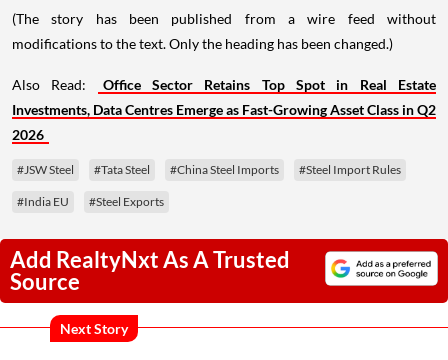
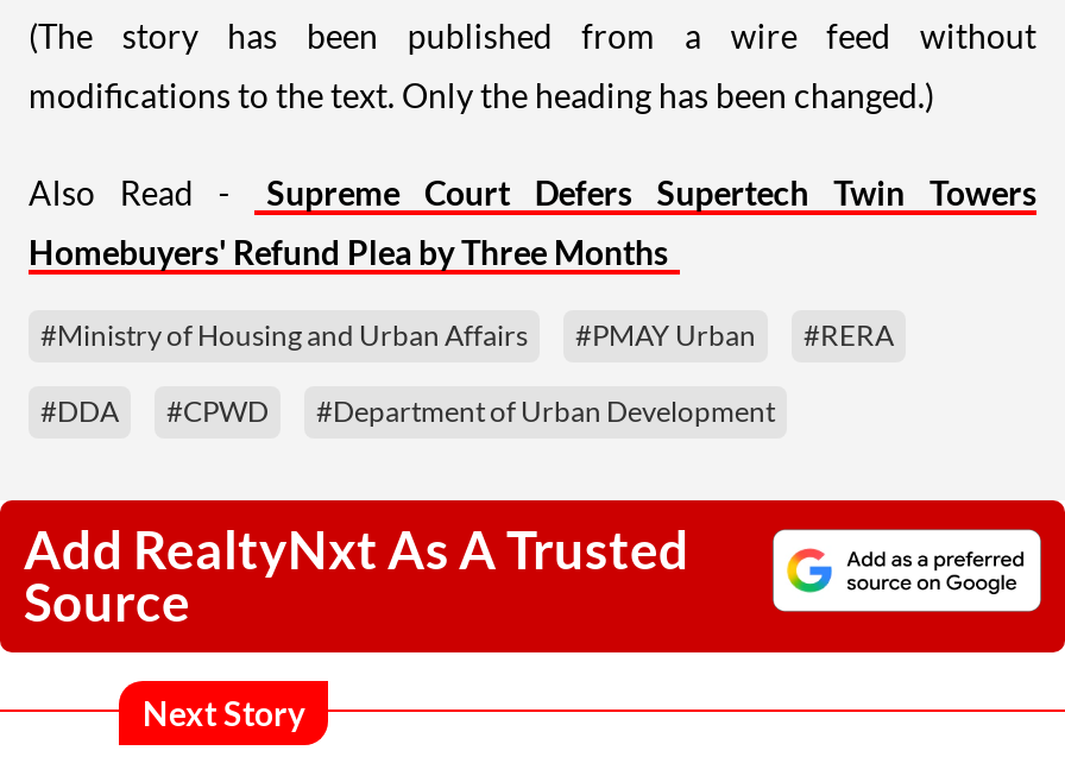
[12,76,436,209] Also Read: Office Sector Retains Top Spot in Real Estate | Investments, Data Centres Emerge as Fast-Growing Asset Class in Q2 | 2026 | #JSW Steel | #Tata Steel | #China Steel Imports | #Steel Import Rules | #India EU | #Steel Exports -> [29,171,1036,428] Also Read - Supreme Court Defers Supertech Twin Towers | Homebuyers' Refund Plea by Three Months | #Ministry of Housing and Urban Affairs | #PMAY Urban | #RERA | #DDA | #CPWD | #Department of Urban Development

